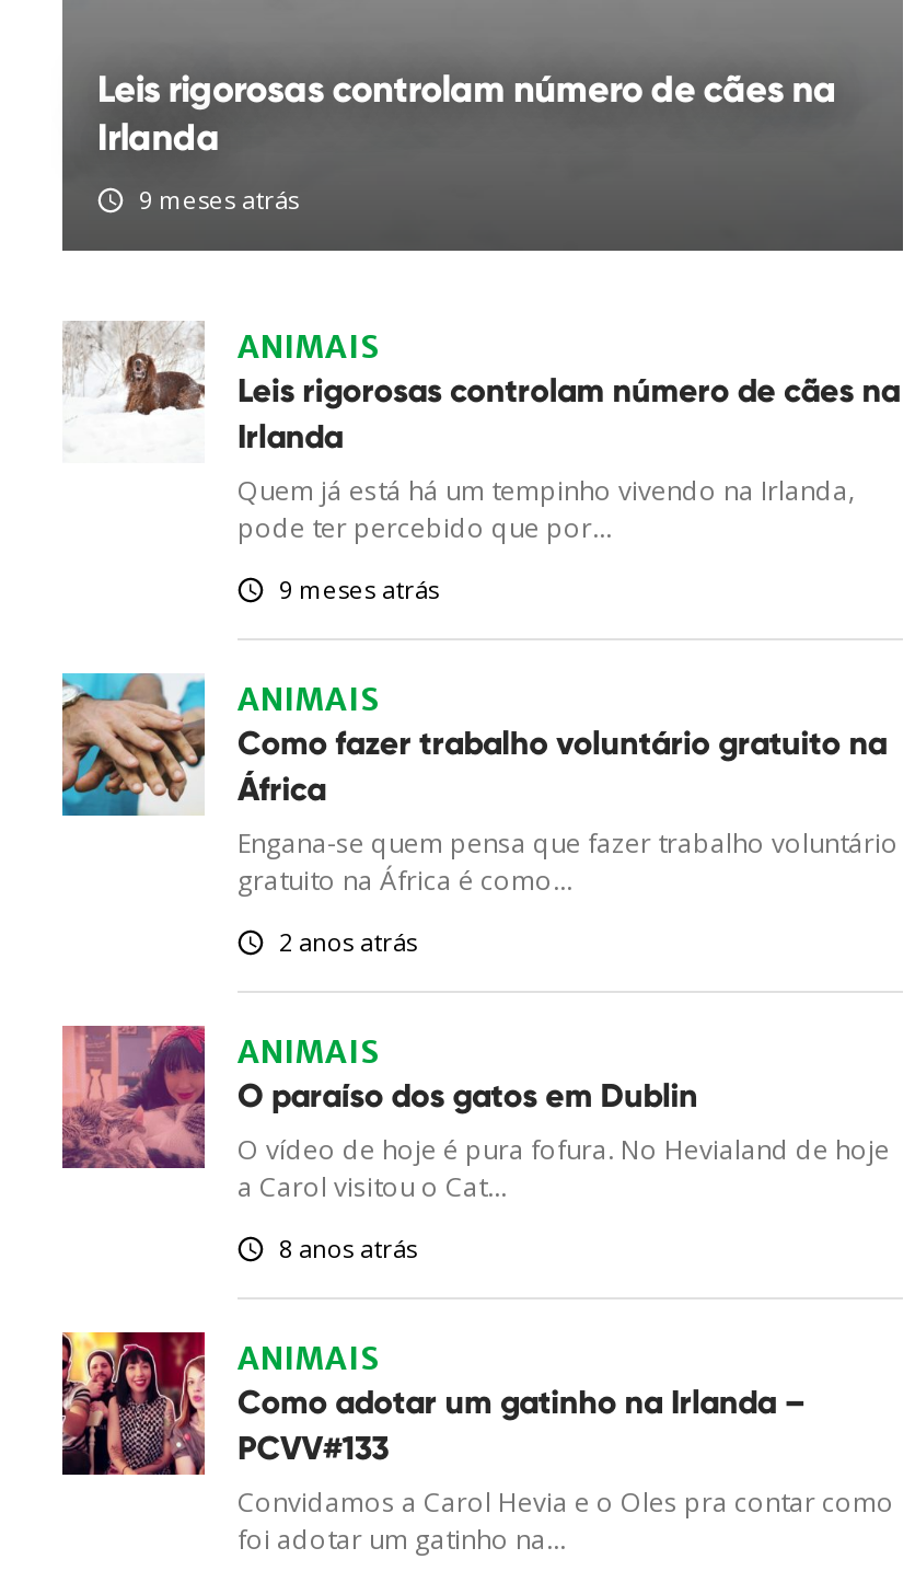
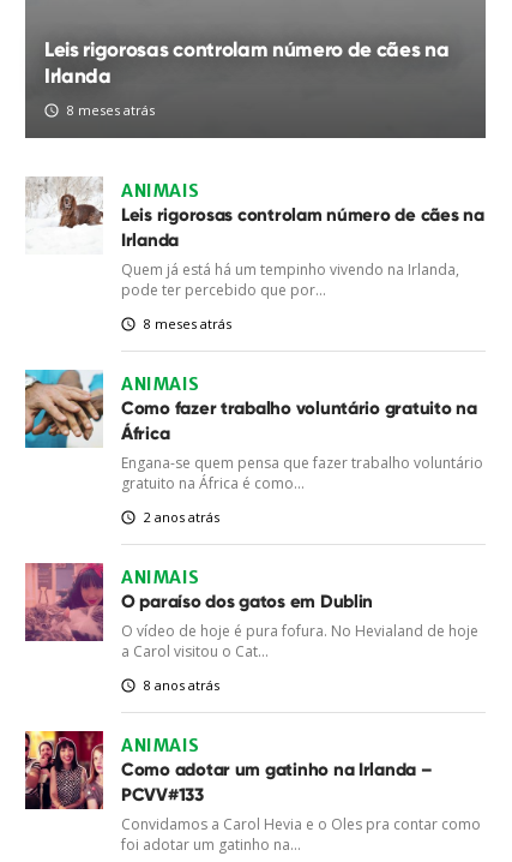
[139,183,299,216] 9 meses atrás -> [67,101,155,119] 8 meses atrás
[279,573,439,605] 9 meses atrás -> [144,315,231,333] 8 meses atrás

